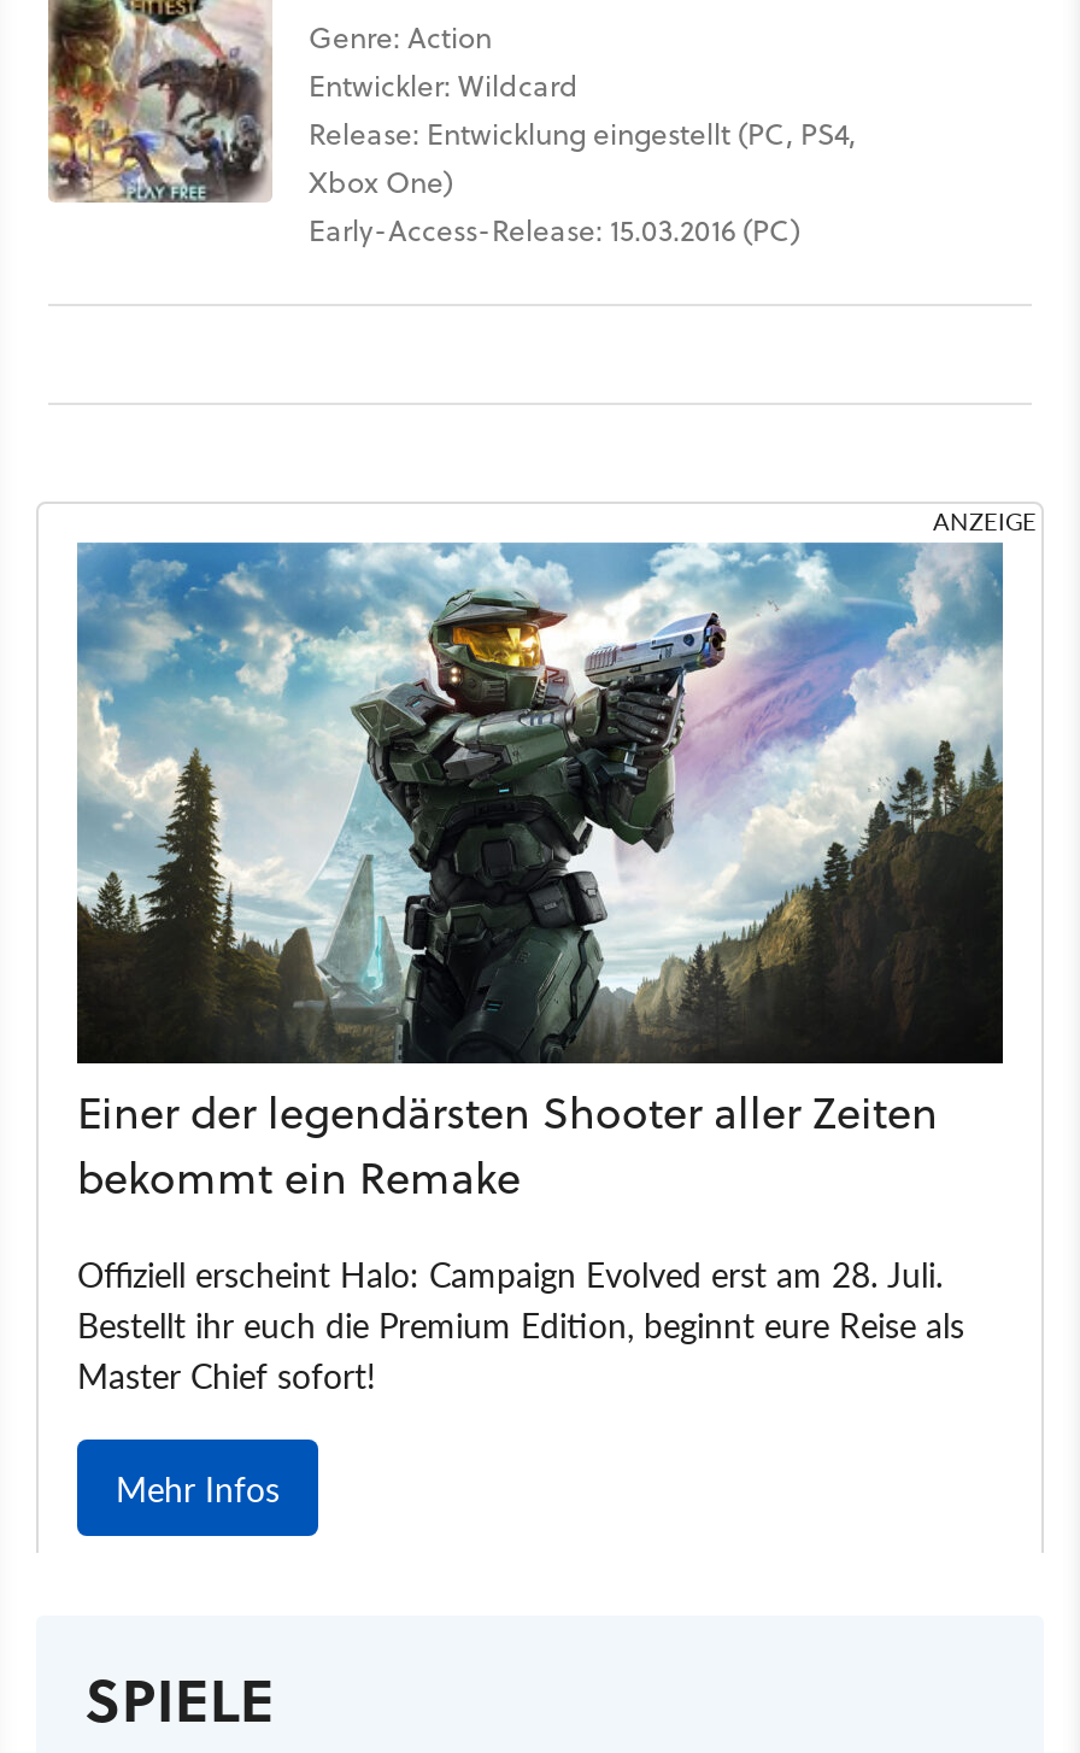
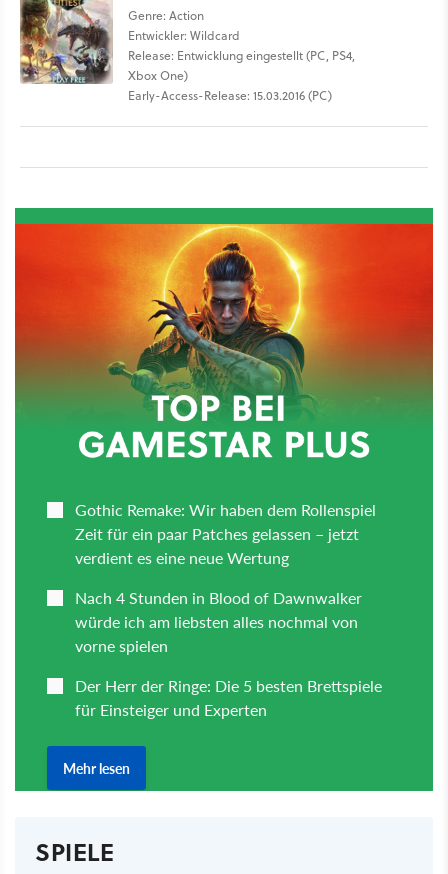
[36,502,1044,1553] [image] -> [14,207,434,792] [image]

